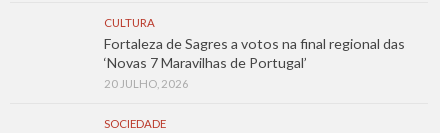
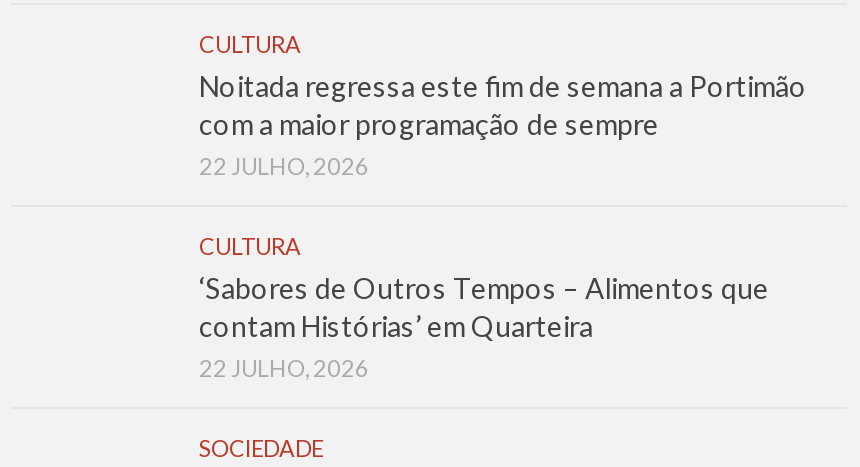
[104,35,405,90] Fortaleza de Sagres a votos na final regional das | ‘Novas 7 Maravilhas de Portugal’ | 20 JULHO, 2026 -> [199,68,807,380] Noitada regressa este fim de semana a Portimão | com a maior programação de sempre | 22 JULHO, 2026 | CULTURA | ‘Sabores de Outros Tempos – Alimentos que | contam Histórias’ em Quarteira | 22 JULHO, 2026

